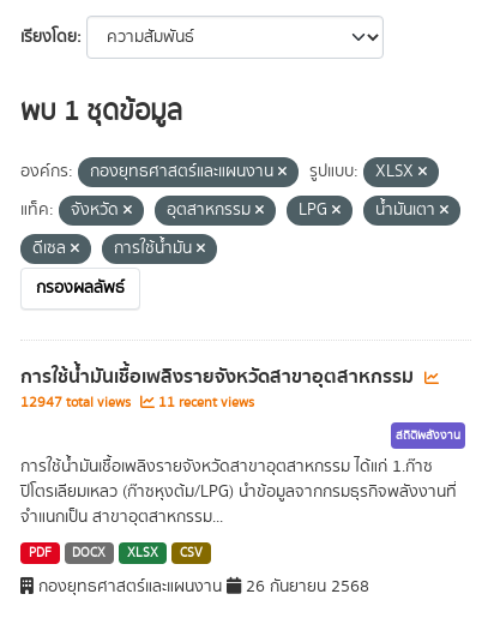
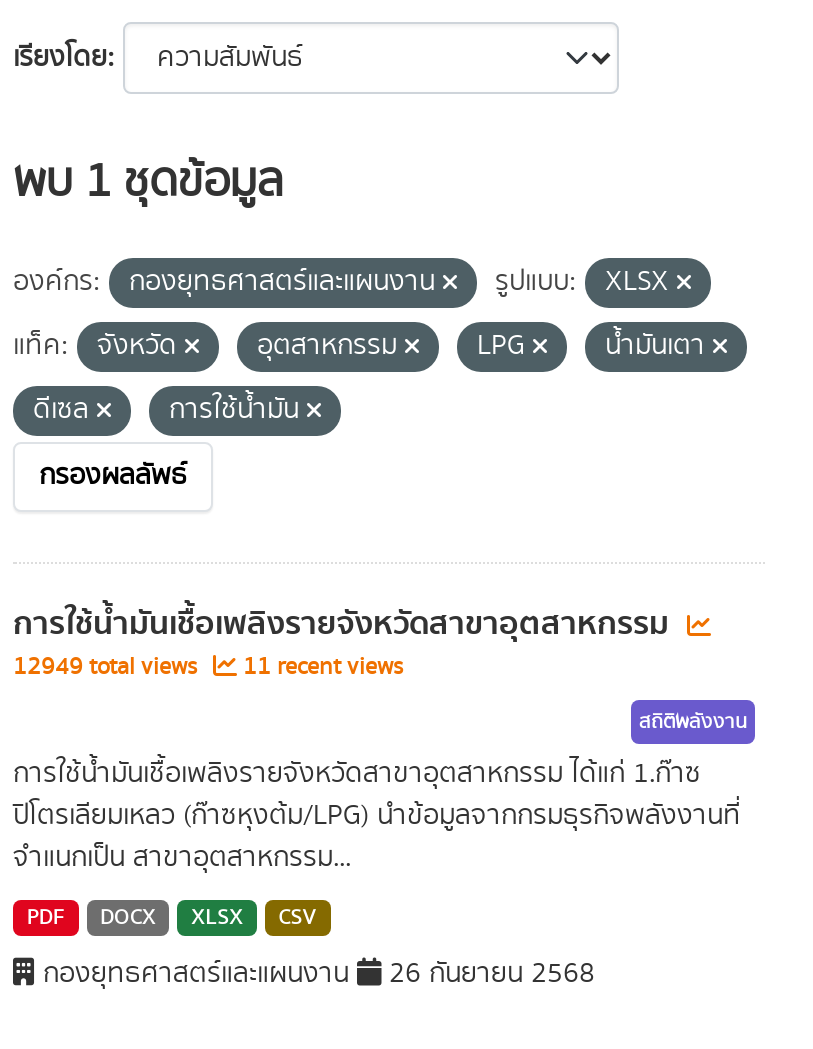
[20,392,254,413] 12947 total views 11 recent views -> [13,650,403,684] 12949 total views 11 recent views

